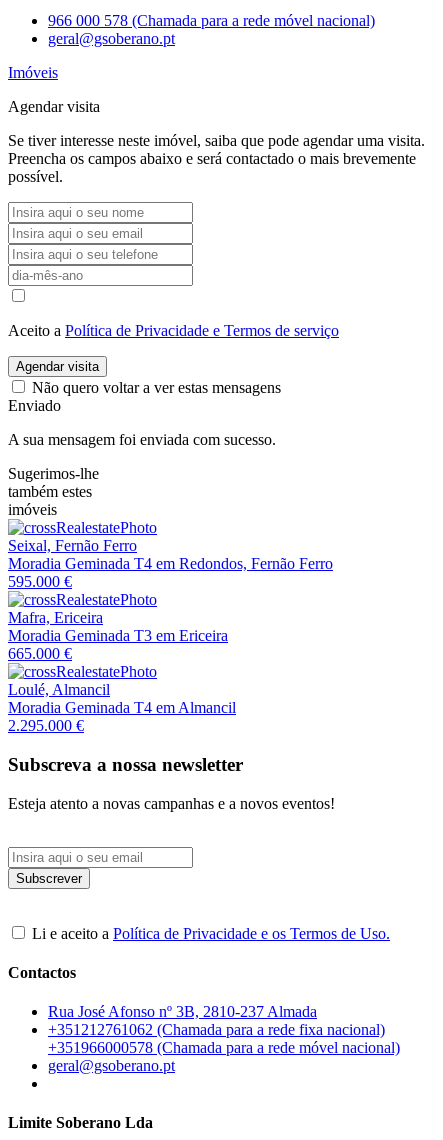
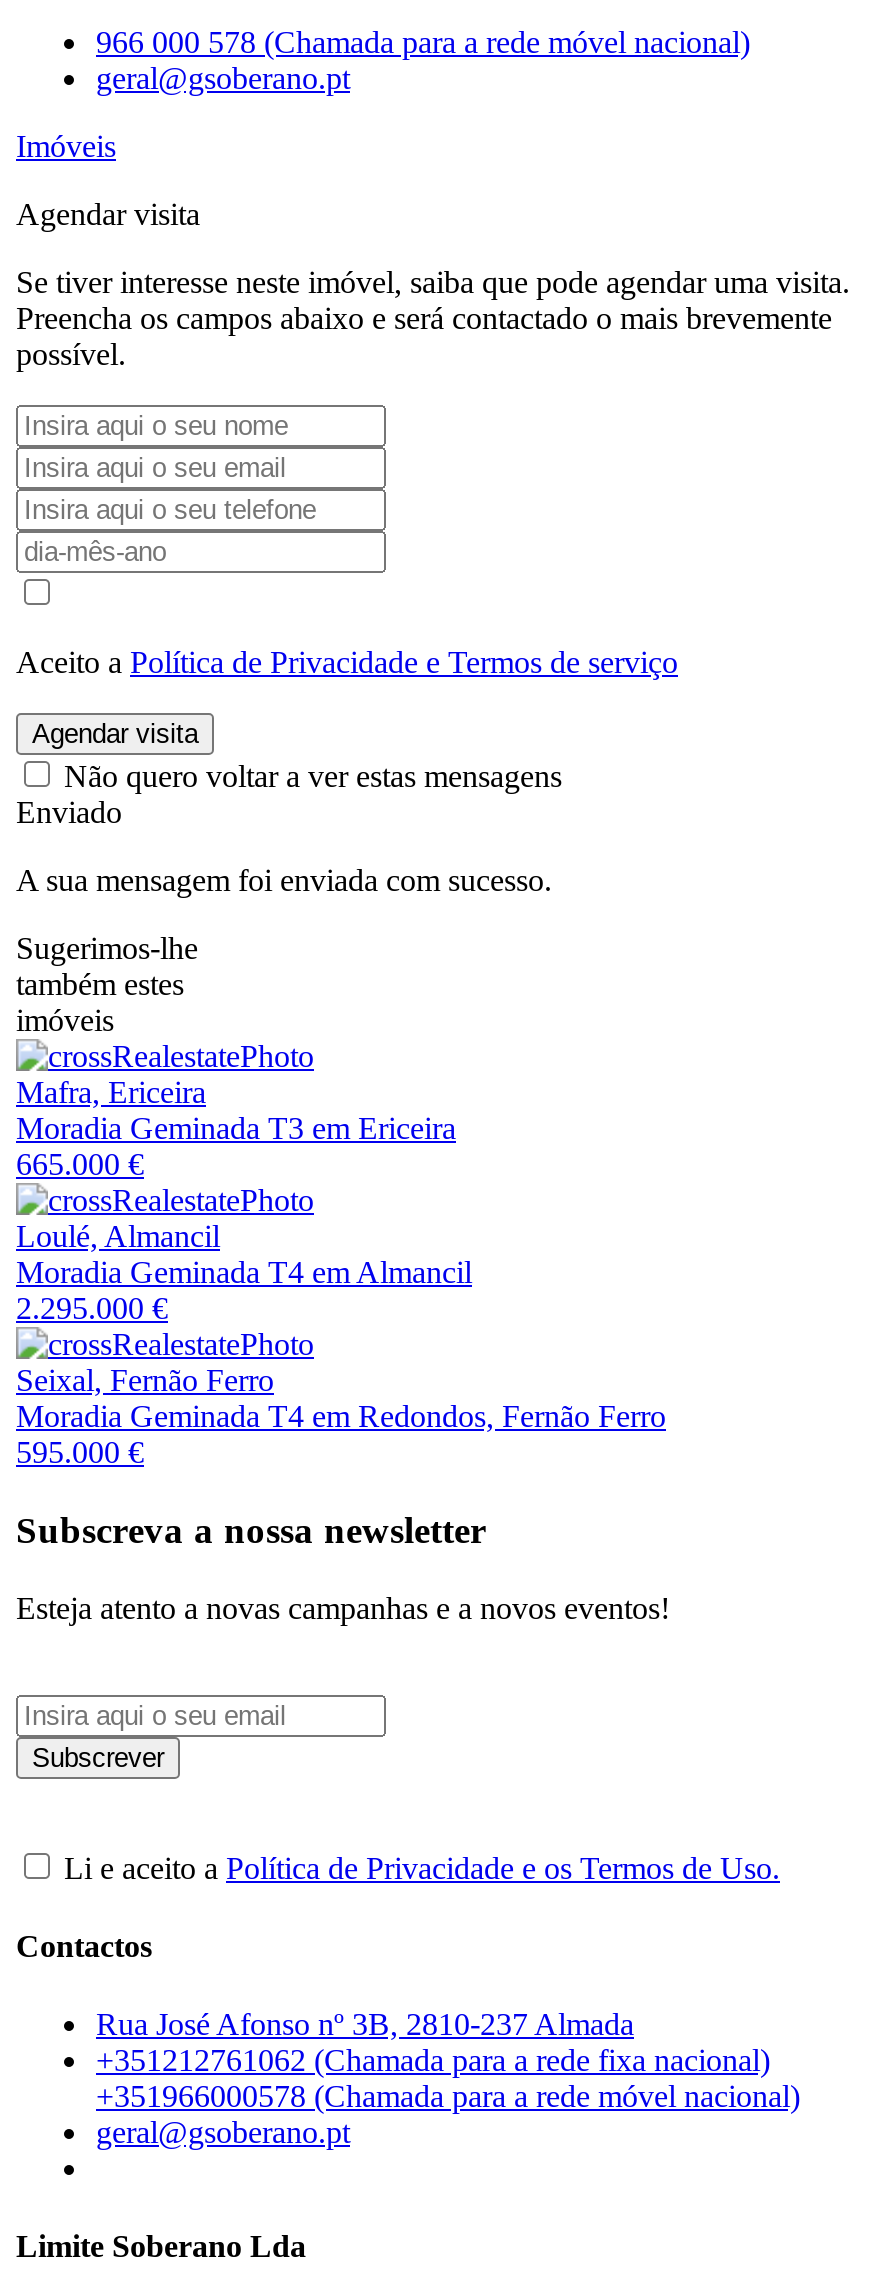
moved [8,537,333,590] -> [16,1363,666,1469]: Seixal, Fernão Ferro | Moradia Geminada T4 em Redondos, Fernão Ferro | 595.000 €
moved [8,609,236,734] -> [16,1075,472,1325]: Mafra, Ericeira | Moradia Geminada T3 em Ericeira | 665.000 € | Loulé, Almancil | Moradia Geminada T4 em Almancil | 2.295.000 €

